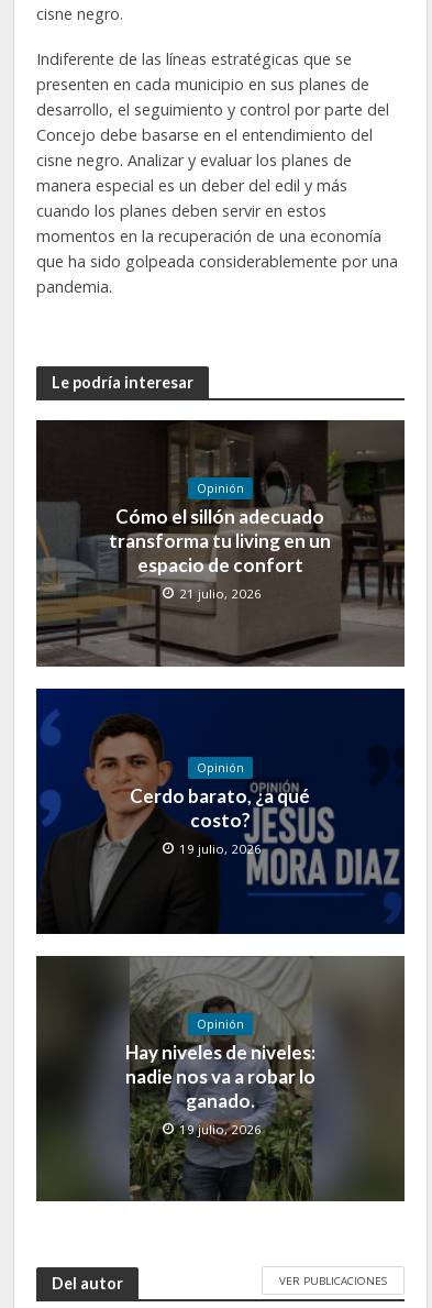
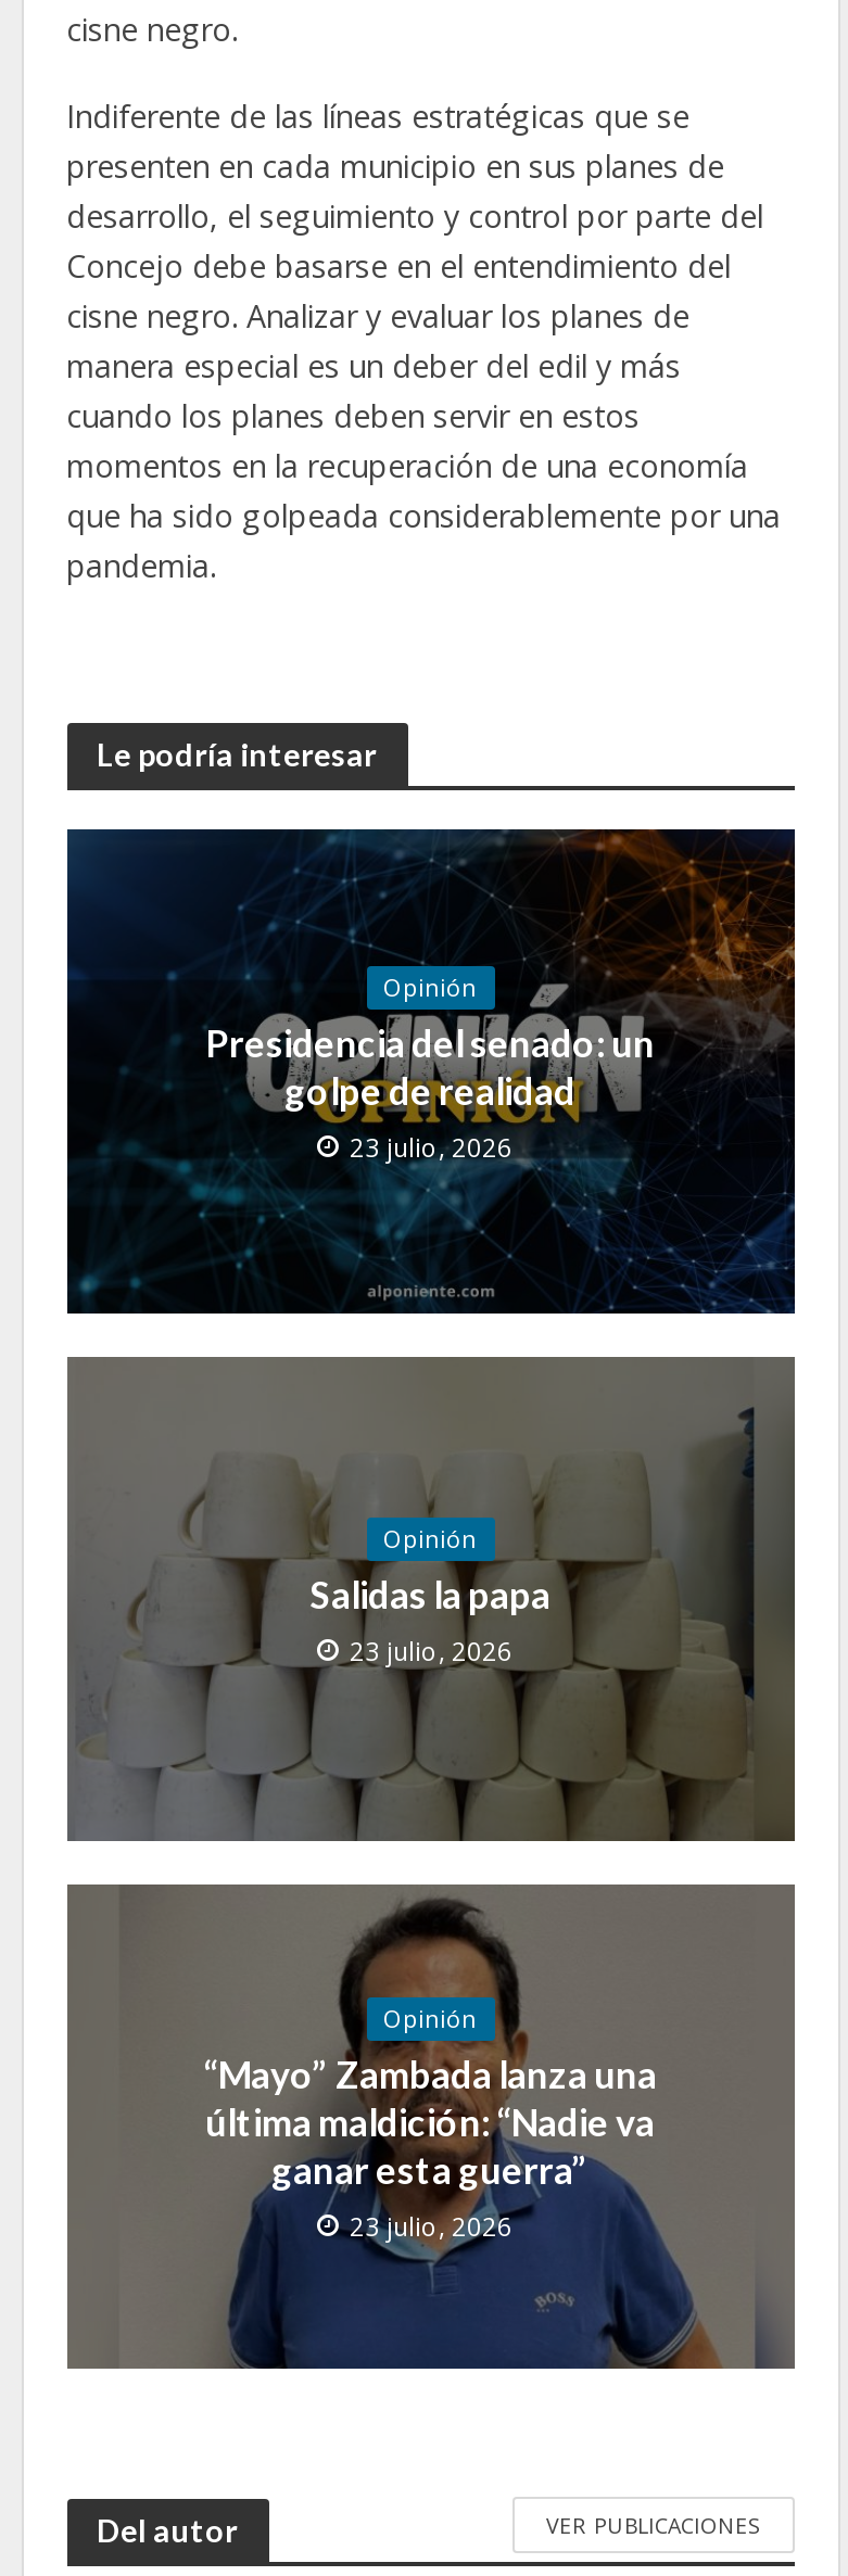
[35,420,406,668] [image] | Cómo el sillón adecuado | transforma tu living en un | espacio de confort | 21 julio, 2026 -> [67,829,797,1337] [image] | Presidencia del senado: un | golpe de realidad | 23 julio, 2026
[35,677,405,935] [image] | Cerdo barato, ¿a qué | costo? | 19 julio, 2026 -> [65,1355,797,1843] [image] | Salidas la papa | 23 julio, 2026
[37,957,403,1201] [image] | Hay niveles de niveles: | nadie nos va a robar lo | ganado. | 19 julio, 2026 -> [67,1885,795,2369] [image] | “Mayo” Zambada lanza una | última maldición: “Nadie va | ganar esta guerra” | 23 julio, 2026

